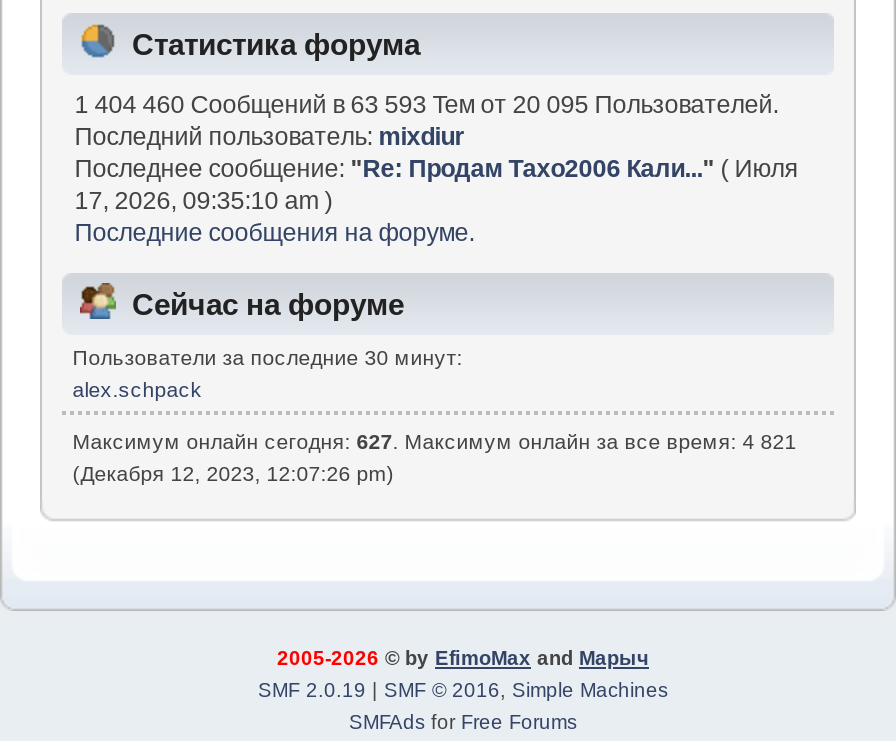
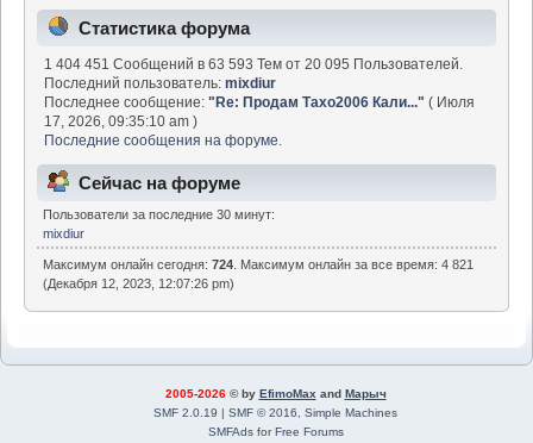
[74,91,778,119] 1 404 460 Сообщений в 63 593 Тем от 20 095 Пользователей. -> [44,56,463,73] 1 404 451 Сообщений в 63 593 Тем от 20 095 Пользователей.
[73,378,203,402] alex.schpack -> [43,227,85,241] mixdiur
[73,429,797,453] Максимум онлайн сегодня: 627. Максимум онлайн за все время: 4 821 -> [43,257,474,271] Максимум онлайн сегодня: 724. Максимум онлайн за все время: 4 821

